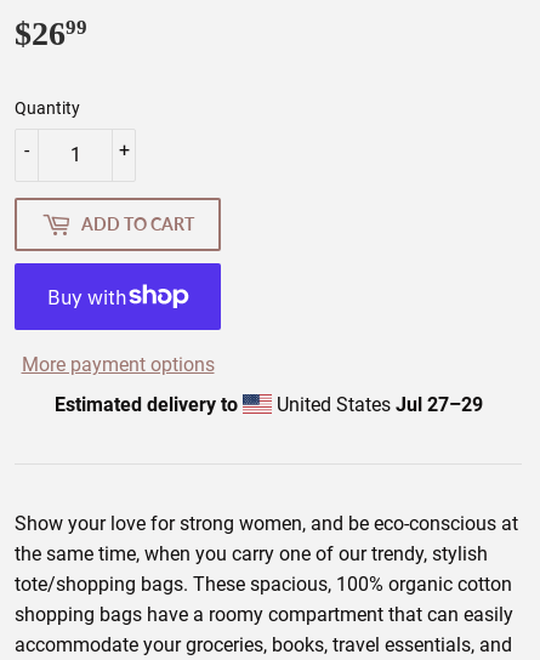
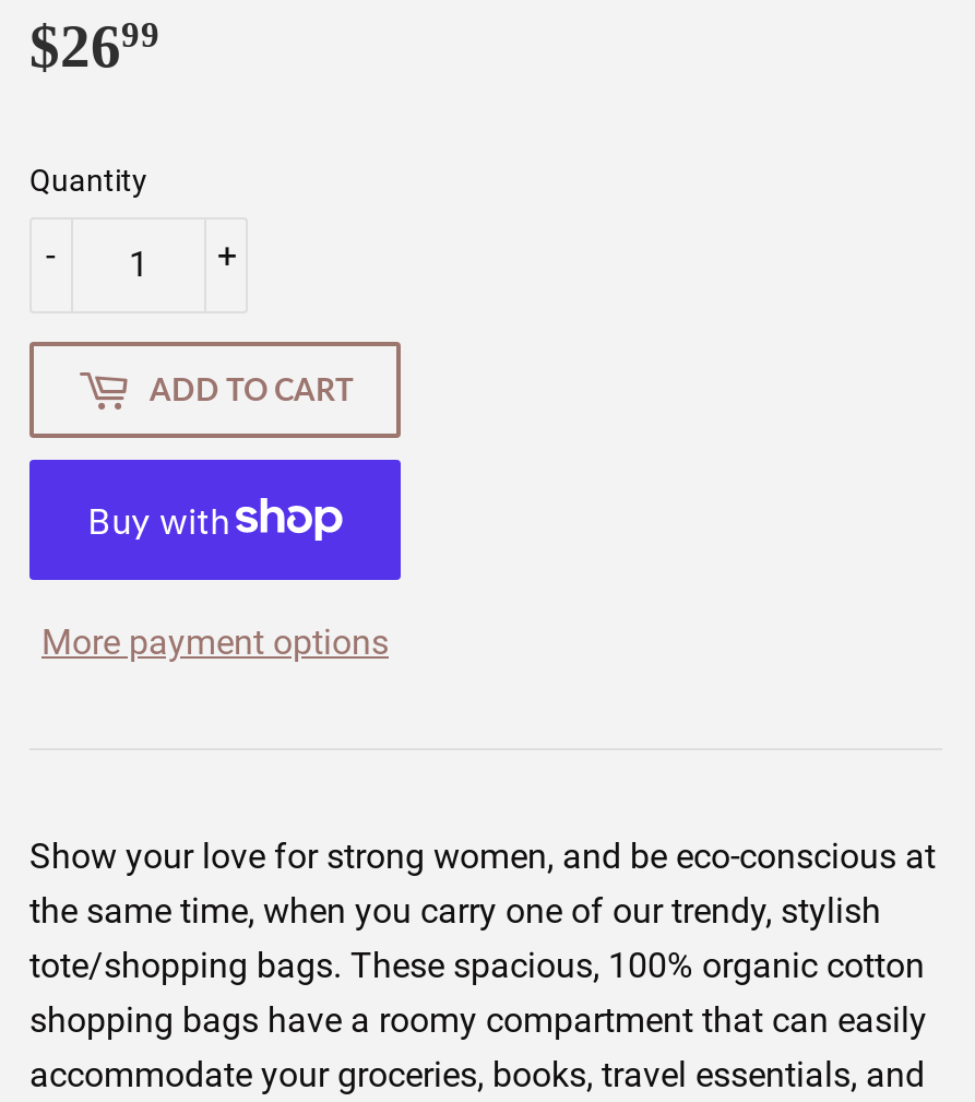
[54,393,482,416] Estimated delivery to | United States Jul 27–29 -> none

